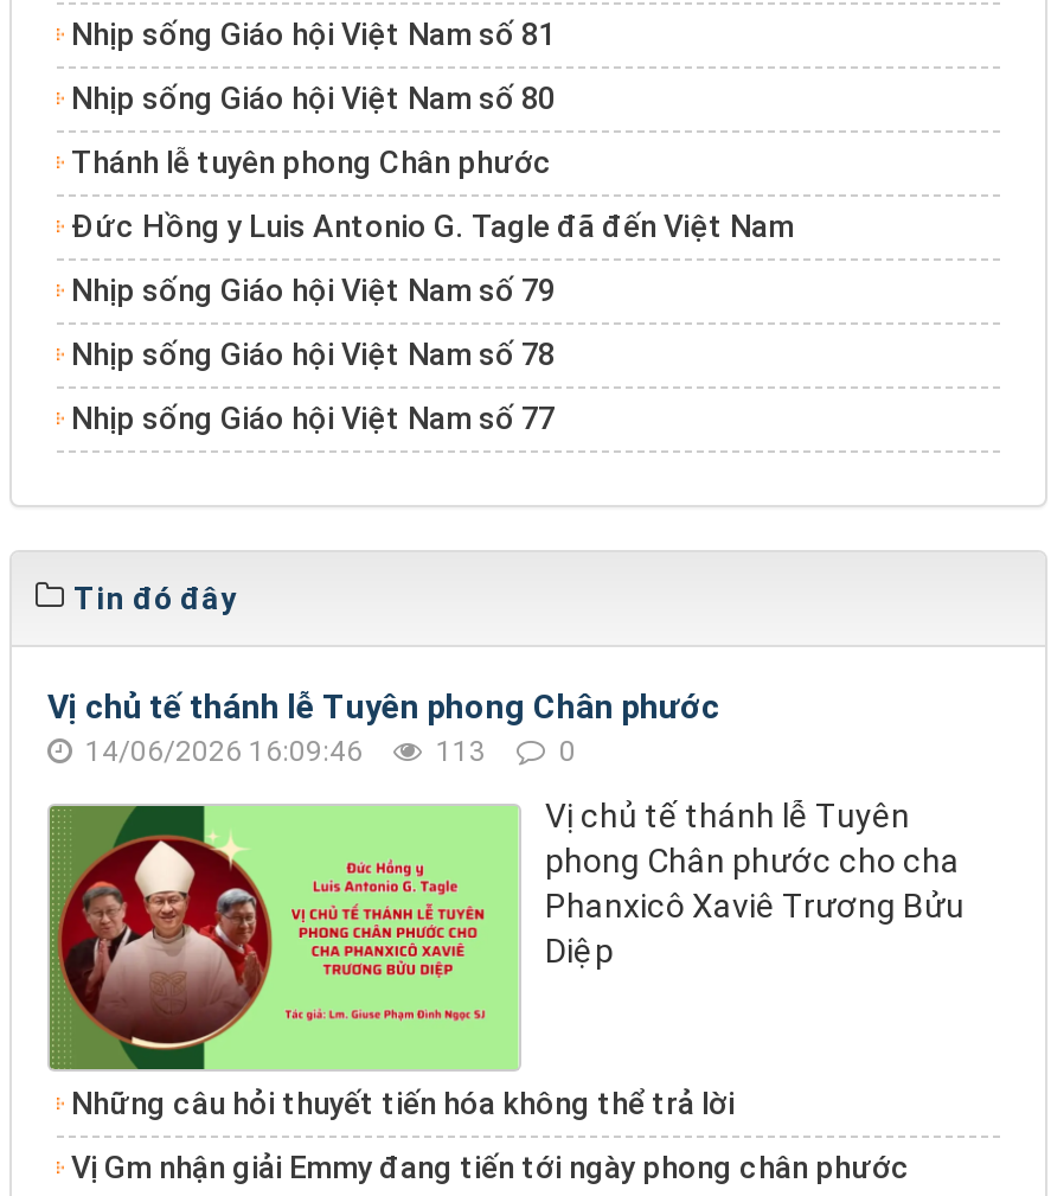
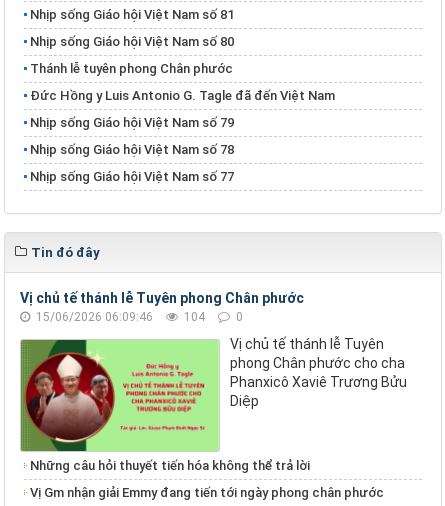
[78,735,363,768] 14/06/2026 16:09:46 -> [33,310,153,324] 15/06/2026 06:09:46
[429,735,486,768] 113 -> [181,310,205,324] 104

